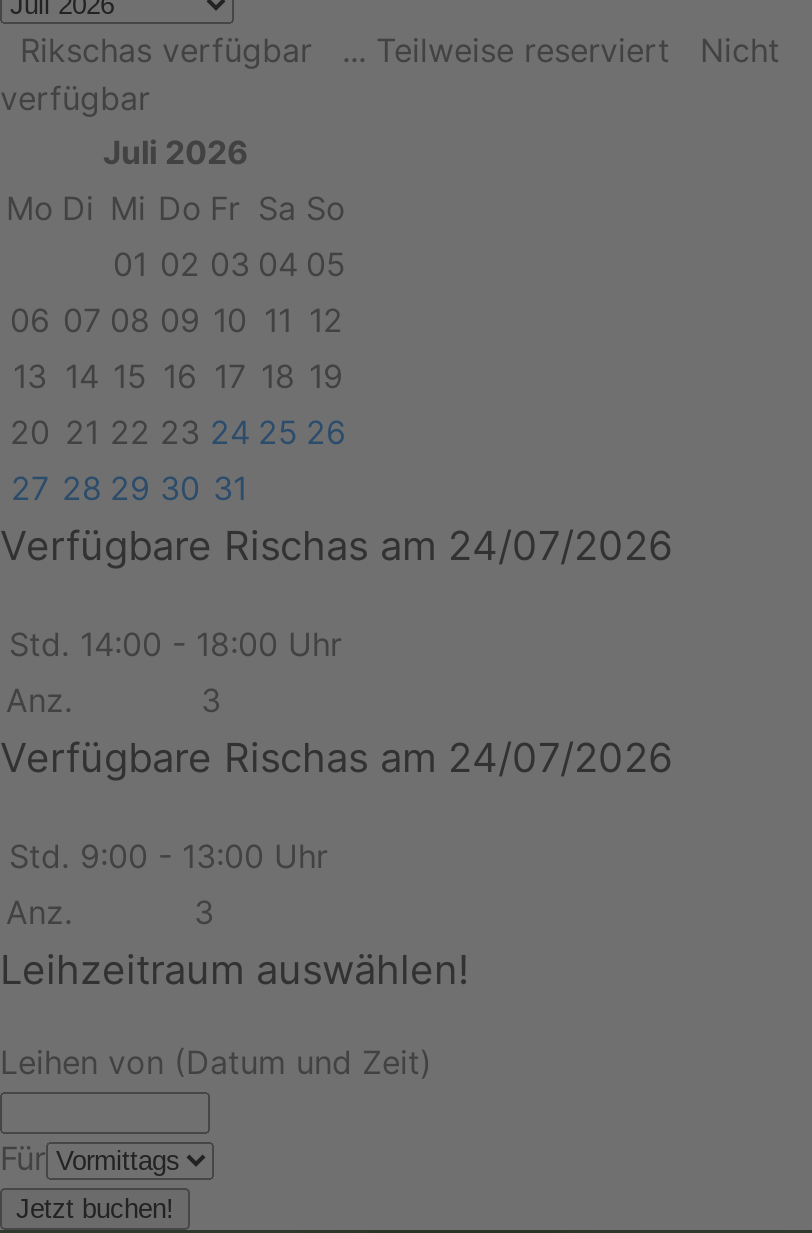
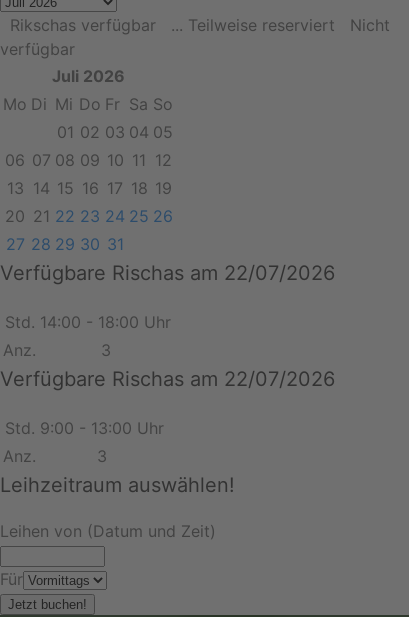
[0,522,672,570] Verfügbare Rischas am 24/07/2026 -> [0,261,335,285] Verfügbare Rischas am 22/07/2026
[0,734,672,782] Verfügbare Rischas am 24/07/2026 -> [0,367,335,391] Verfügbare Rischas am 22/07/2026

